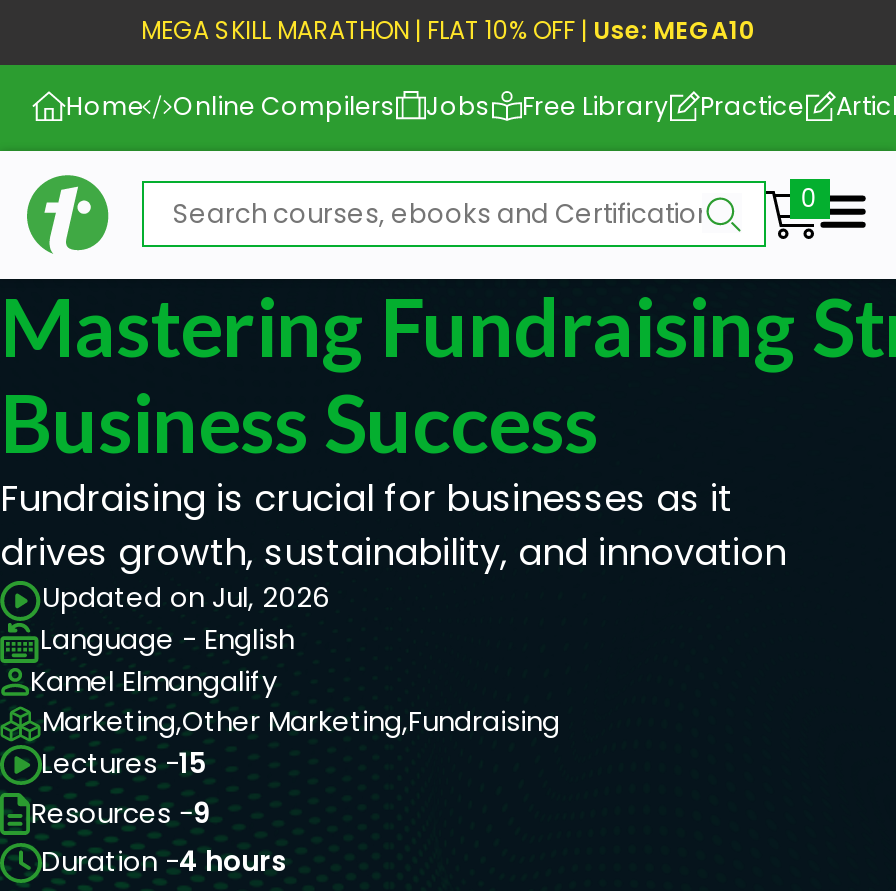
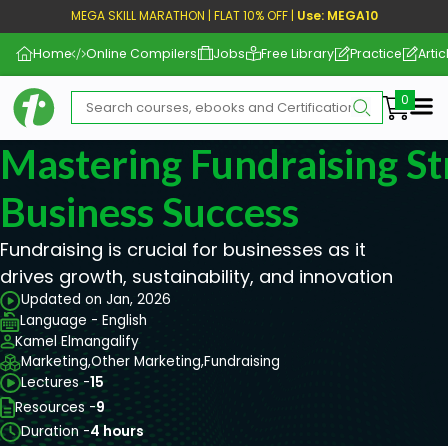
[42,580,330,618] Updated on Jul, 2026 -> [21,290,171,309] Updated on Jan, 2026

